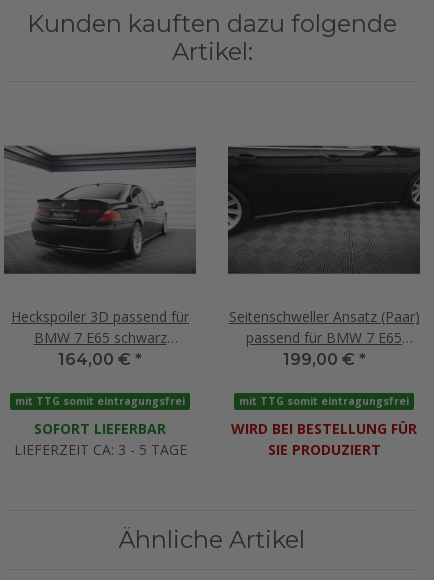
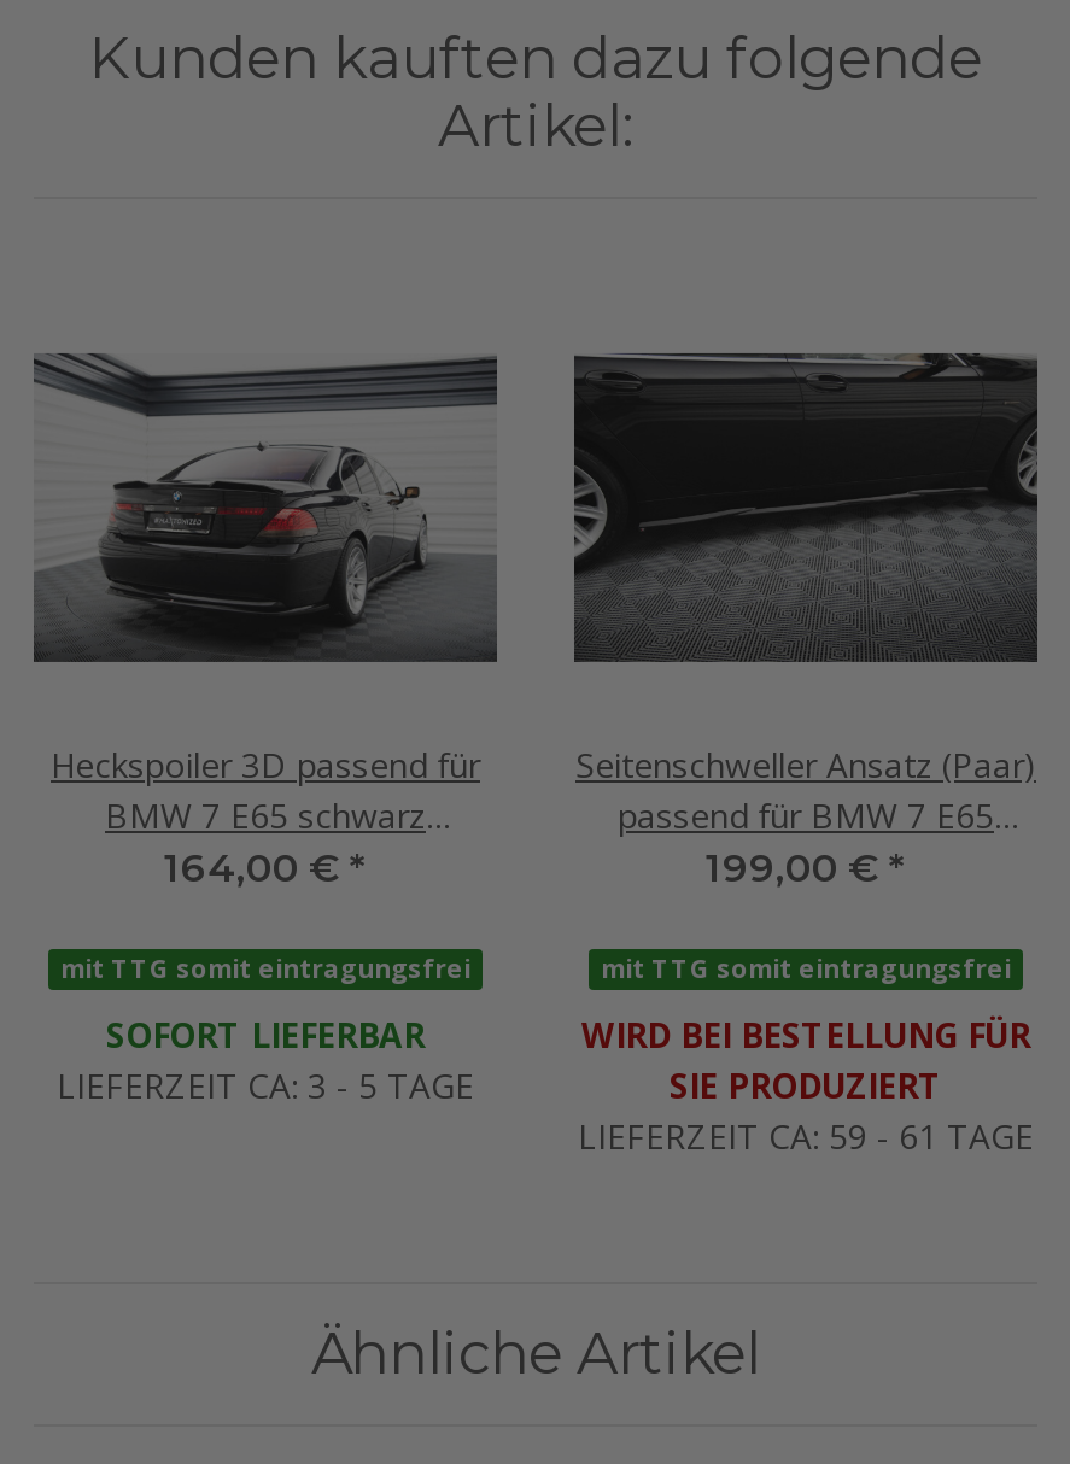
none -> [578,1113,1034,1159] LIEFERZEIT CA: 59 - 61 TAGE

